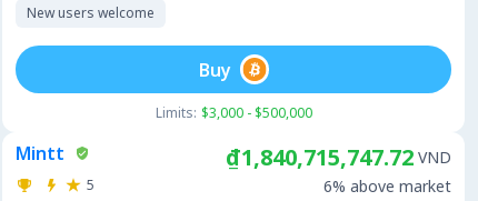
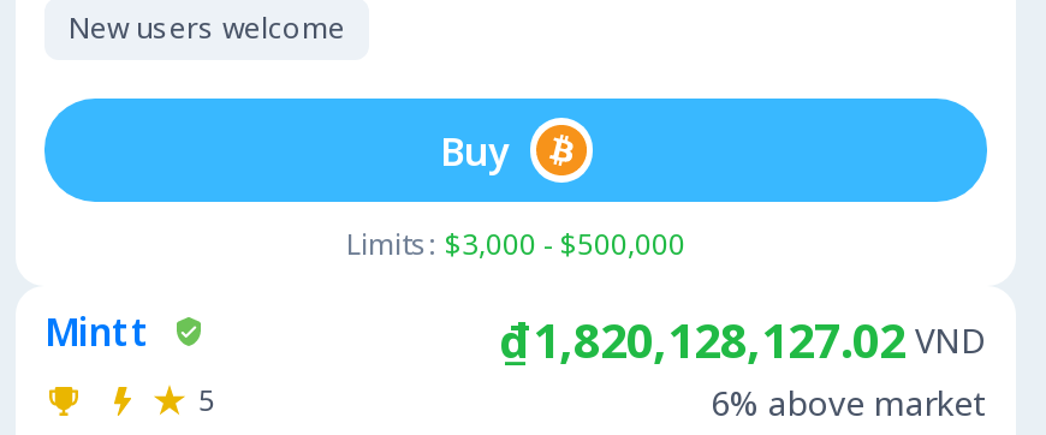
[226,142,451,172] ₫1,840,715,747.72 VND -> [499,308,987,373] ₫1,820,128,127.02 VND

